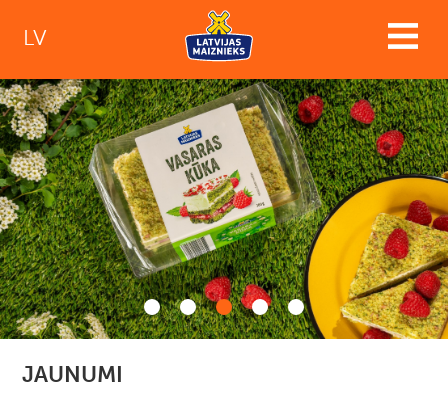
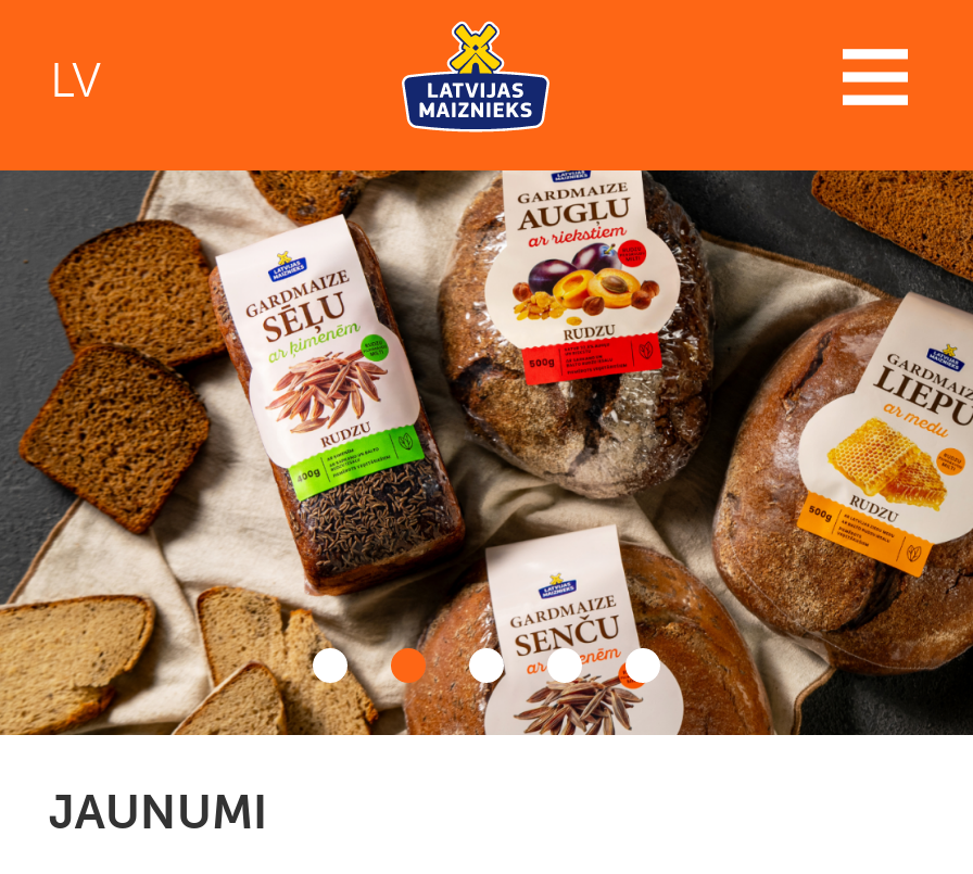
[3,78,445,340] [image] -> [7,168,966,737] [image]

